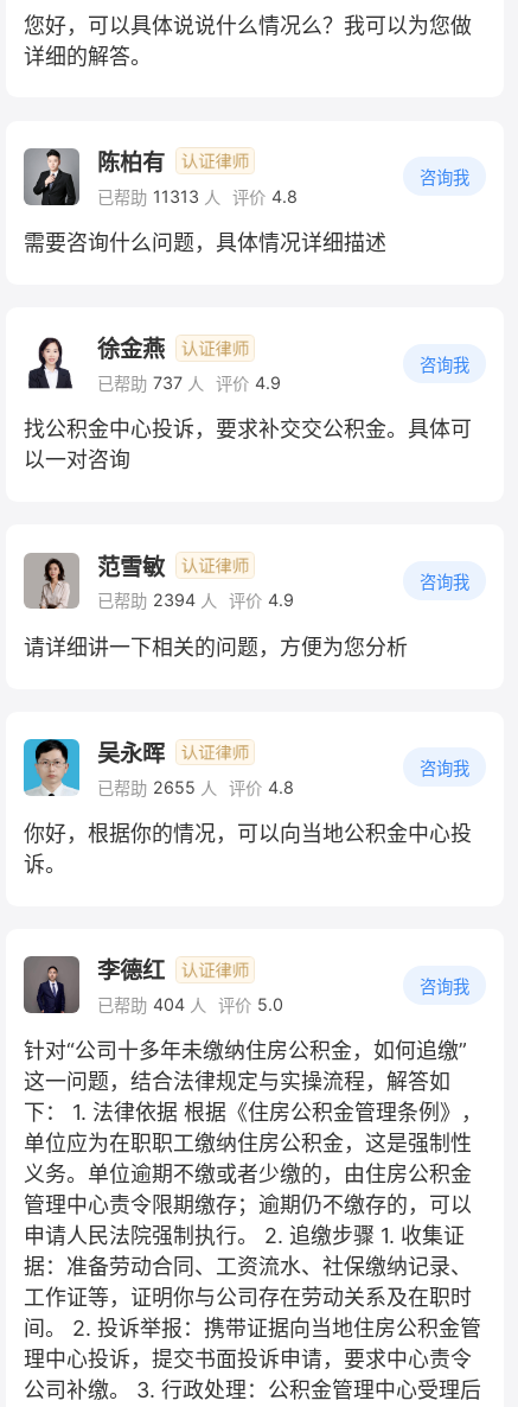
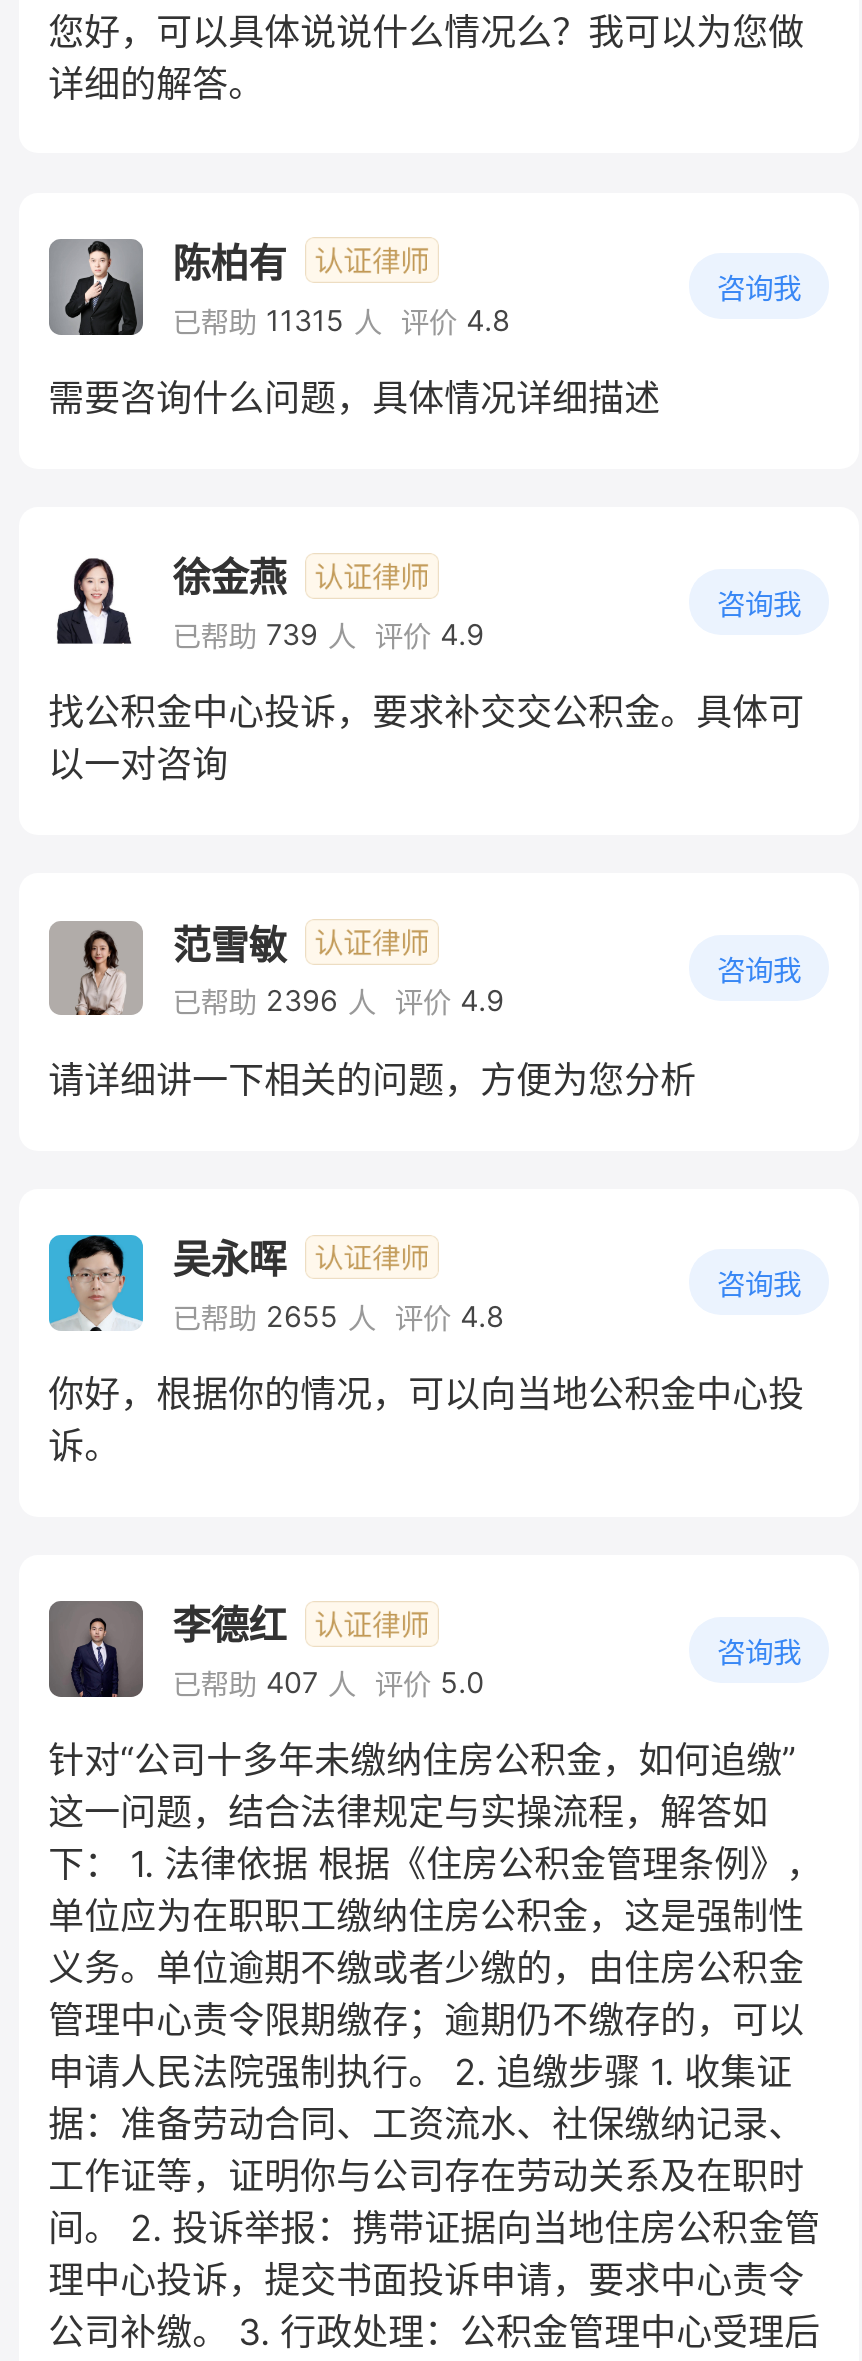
[97,186,297,207] 已帮助 11313 人 评价 4.8 -> [173,302,510,338] 已帮助 11315 人 评价 4.8
[97,373,280,394] 已帮助 737 人 评价 4.9 -> [173,617,484,653] 已帮助 739 人 评价 4.9
[97,590,293,611] 已帮助 2394 人 评价 4.9 -> [173,984,504,1020] 已帮助 2396 人 评价 4.9
[97,994,283,1016] 已帮助 404 人 评价 5.0 -> [173,1665,484,1701] 已帮助 407 人 评价 5.0

